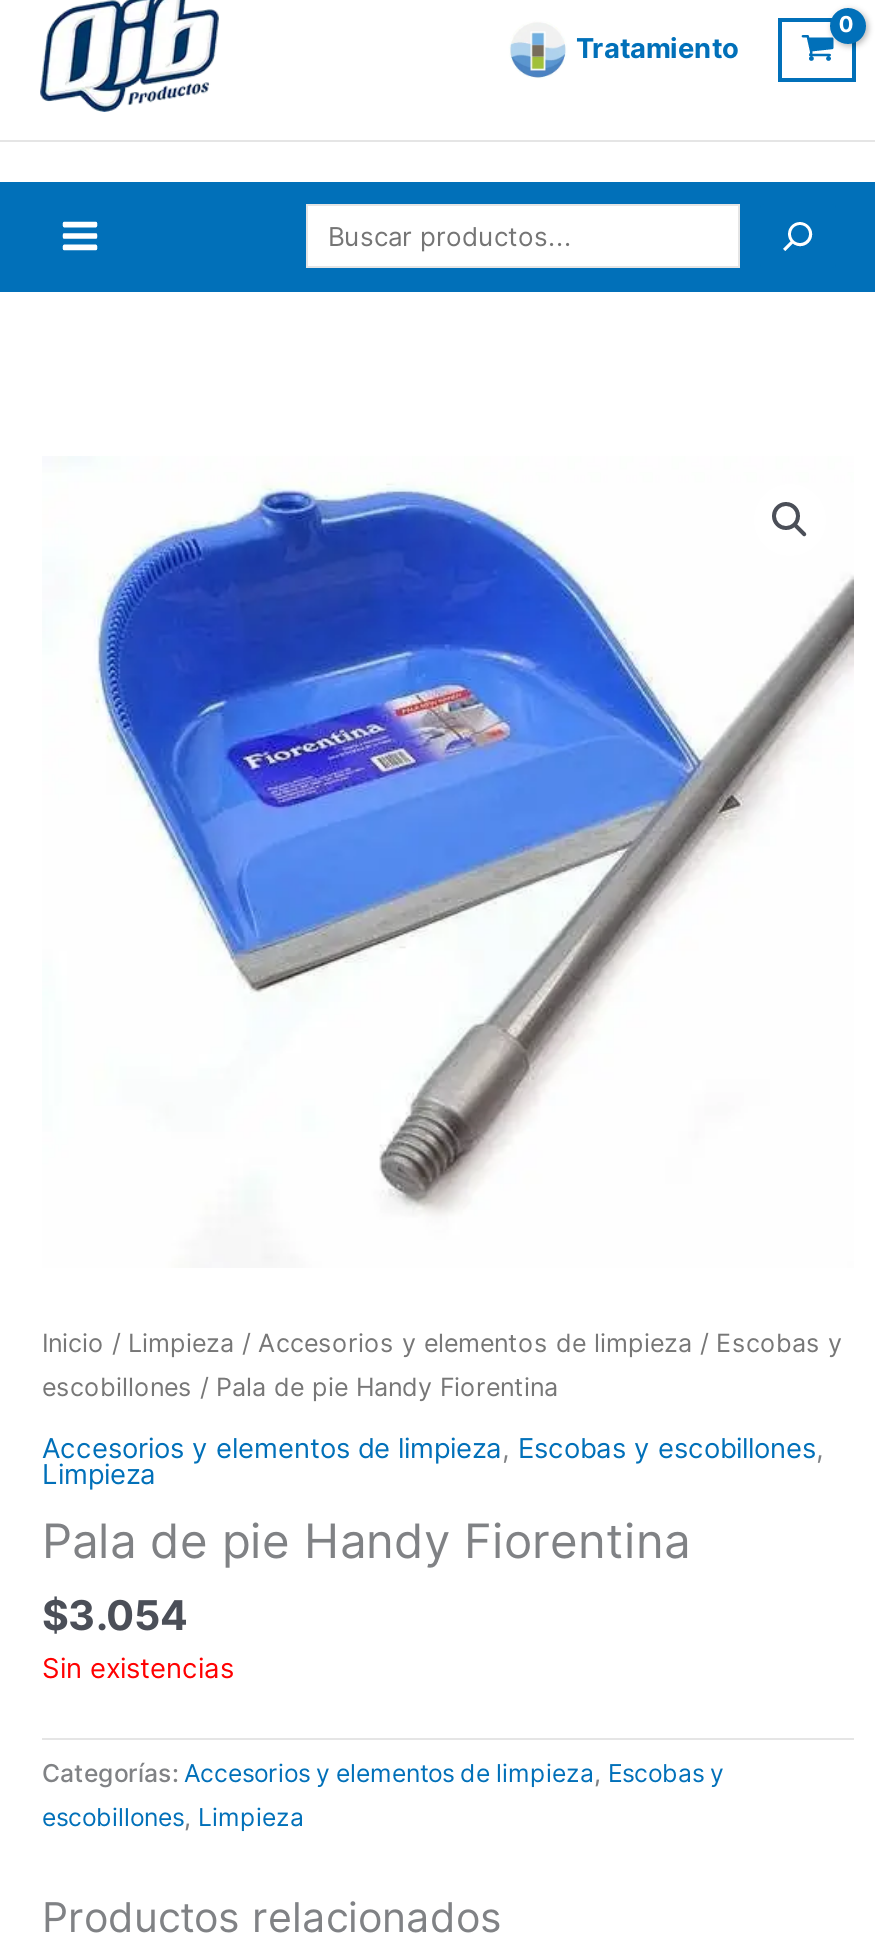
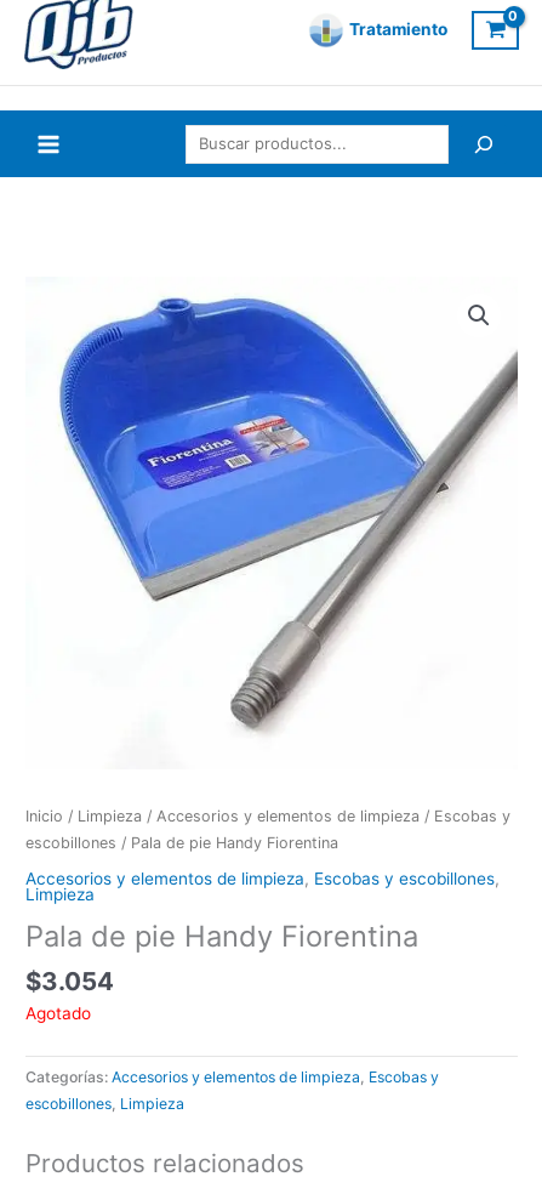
[42,1653,234,1685] Sin existencias -> [25,1003,91,1023] Agotado

